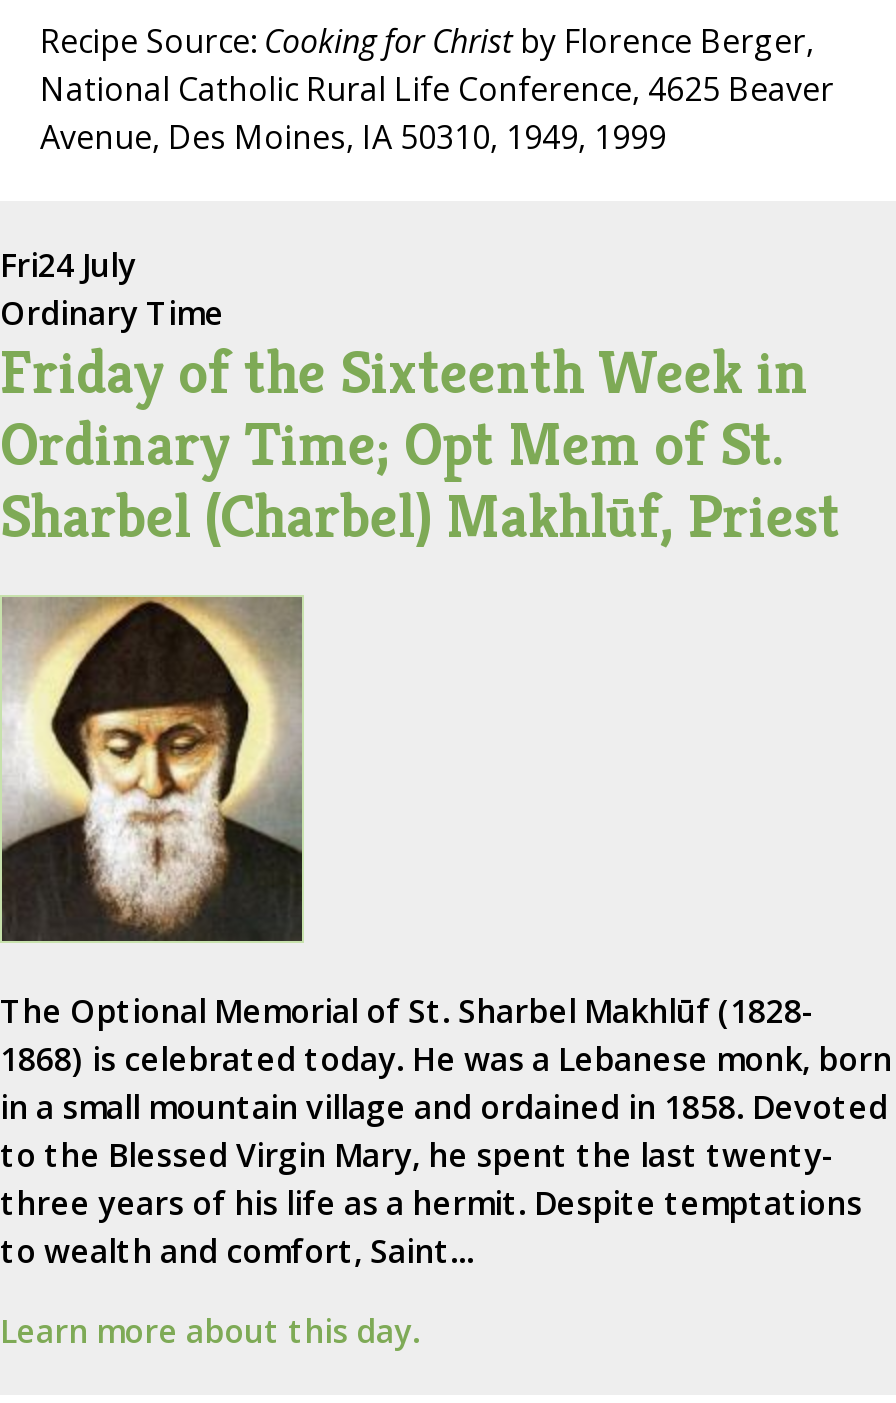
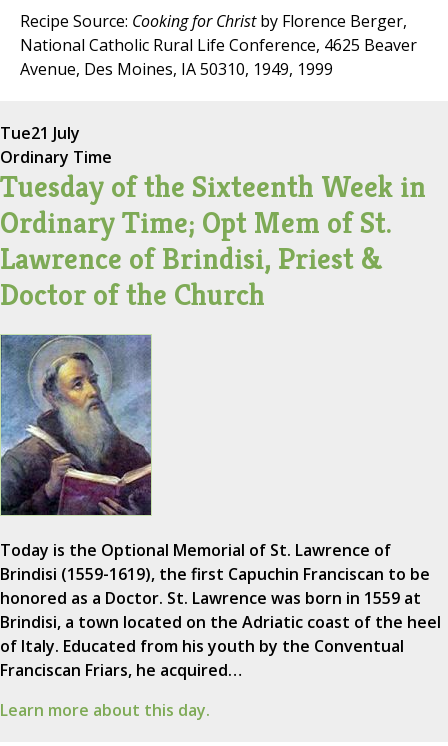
[0,244,136,288] Fri24 July -> [0,122,80,144] Tue21 July
[0,336,808,412] Friday of the Sixteenth Week in -> [0,168,426,206] Tuesday of the Sixteenth Week in
[0,480,840,556] Sharbel (Charbel) Makhlūf, Priest -> [0,240,382,314] Lawrence of Brindisi, Priest & | Doctor of the Church
[6,643,302,941] [image] -> [3,334,151,487] [image]
[0,988,892,1272] The Optional Memorial of St. Sharbel Makhlūf (1828- | 1868) is celebrated today. He was a Lebanese monk, born | in a small mountain village and ordained in 1858. Devoted | to the Blessed Virgin Mary, he spent the last twenty- | three years of his life as a hermit. Despite temptations | to wealth and comfort, Saint… -> [0,538,441,680] Today is the Optional Memorial of St. Lawrence of | Brindisi (1559-1619), the first Capuchin Franciscan to be | honored as a Doctor. St. Lawrence was born in 1559 at | Brindisi, a town located on the Adriatic coast of the heel | of Italy. Educated from his youth by the Conventual | Franciscan Friars, he acquired…

